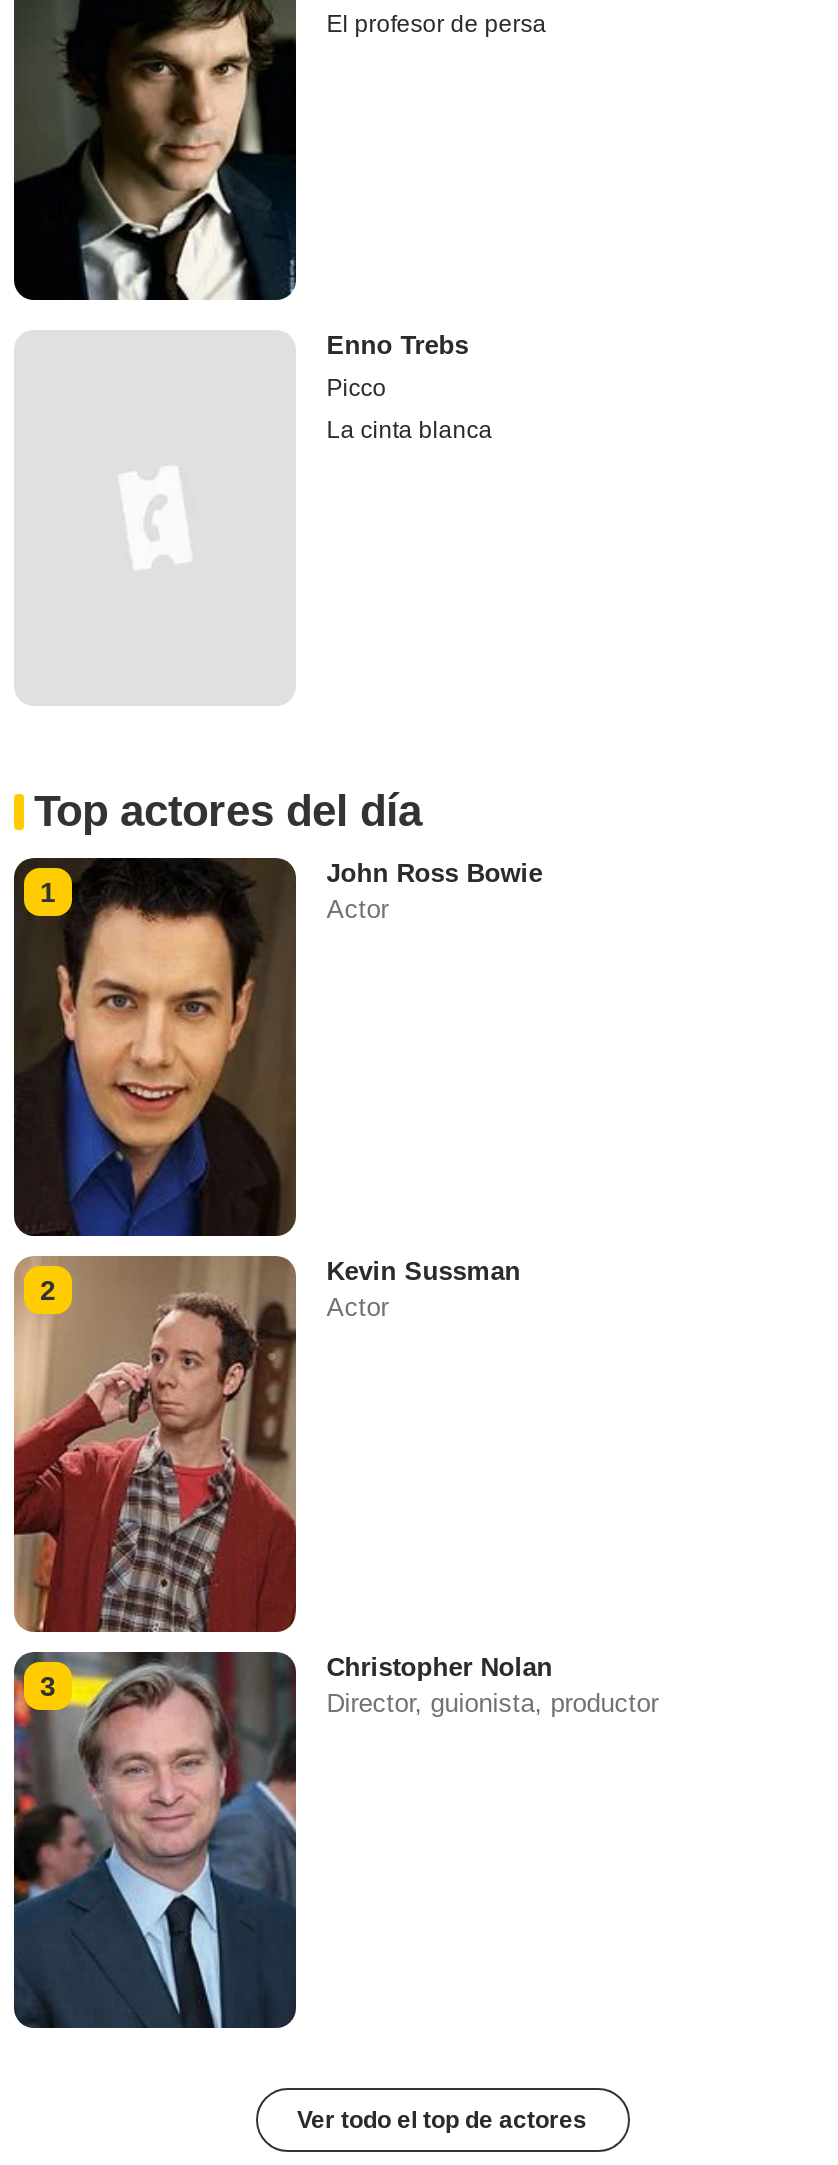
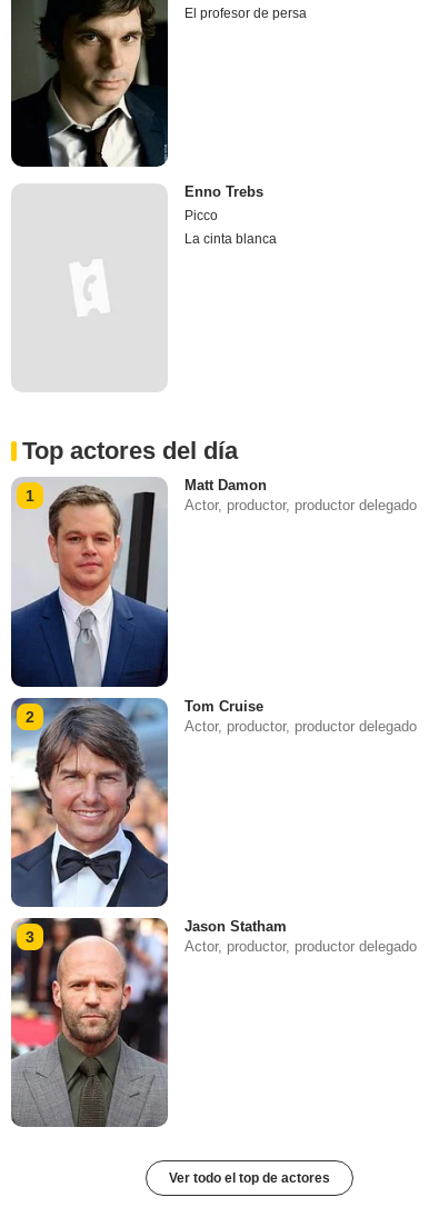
[12,856,542,1236] [image] | John Ross Bowie | Actor -> [10,477,417,687] [image] | Matt Damon | Actor, productor, productor delegado
[12,1254,520,1634] [image] | Kevin Sussman | Actor -> [10,697,417,908] [image] | Tom Cruise | Actor, productor, productor delegado
[12,1650,658,2028] [image] | Christopher Nolan | Director, guionista, productor -> [10,917,417,1127] [image] | Jason Statham | Actor, productor, productor delegado

